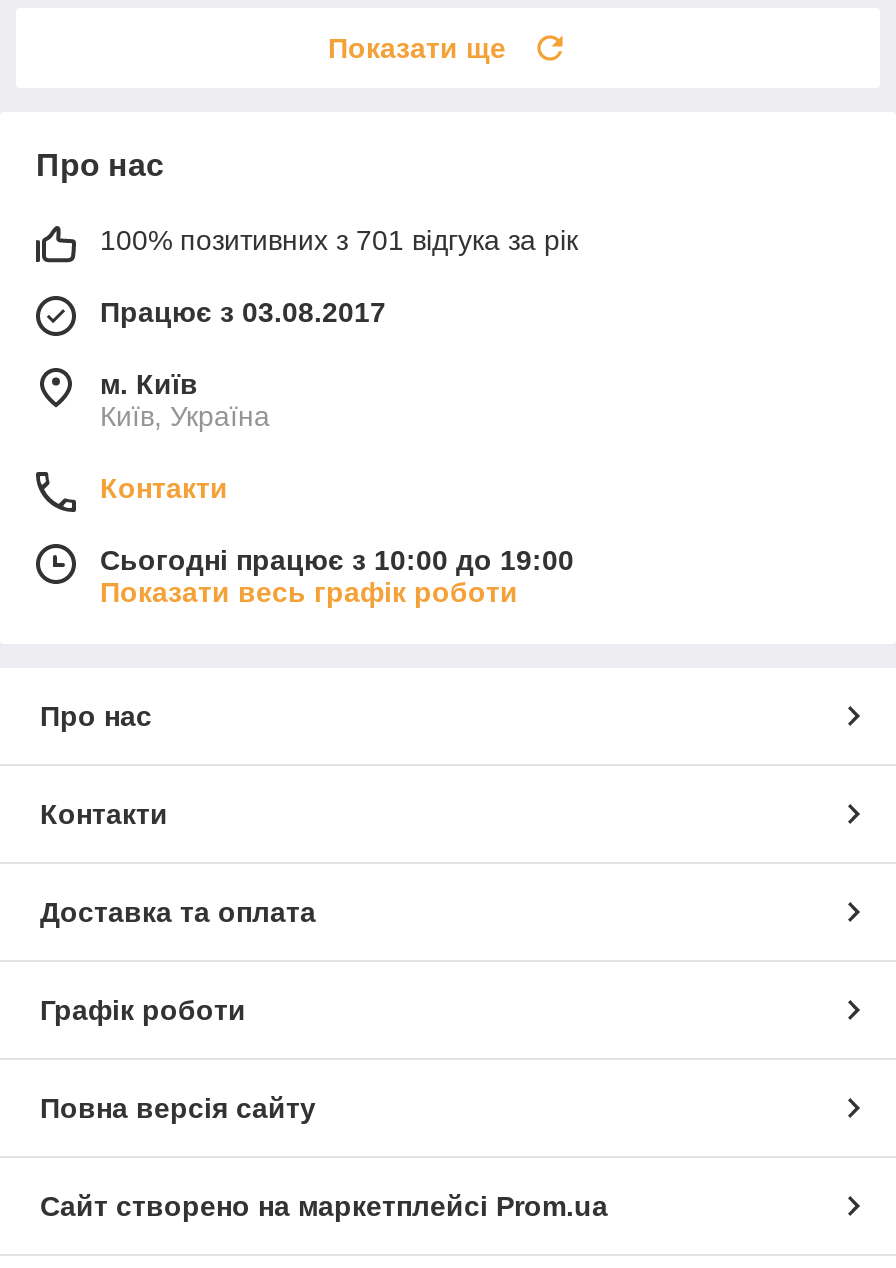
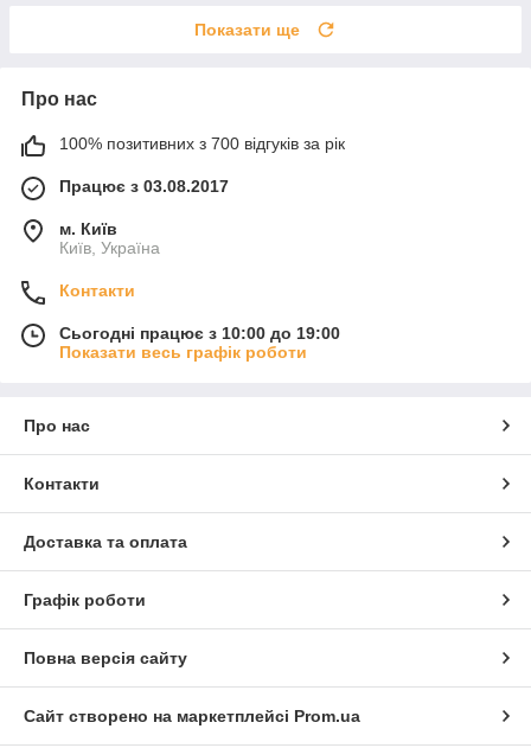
[100,225,578,257] 100% позитивних з 701 відгука за рік -> [59,134,345,153] 100% позитивних з 700 відгуків за рік

